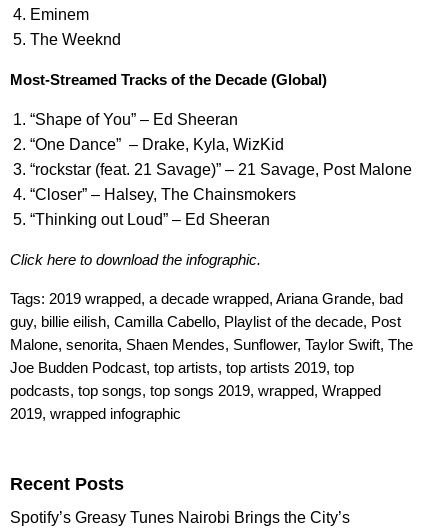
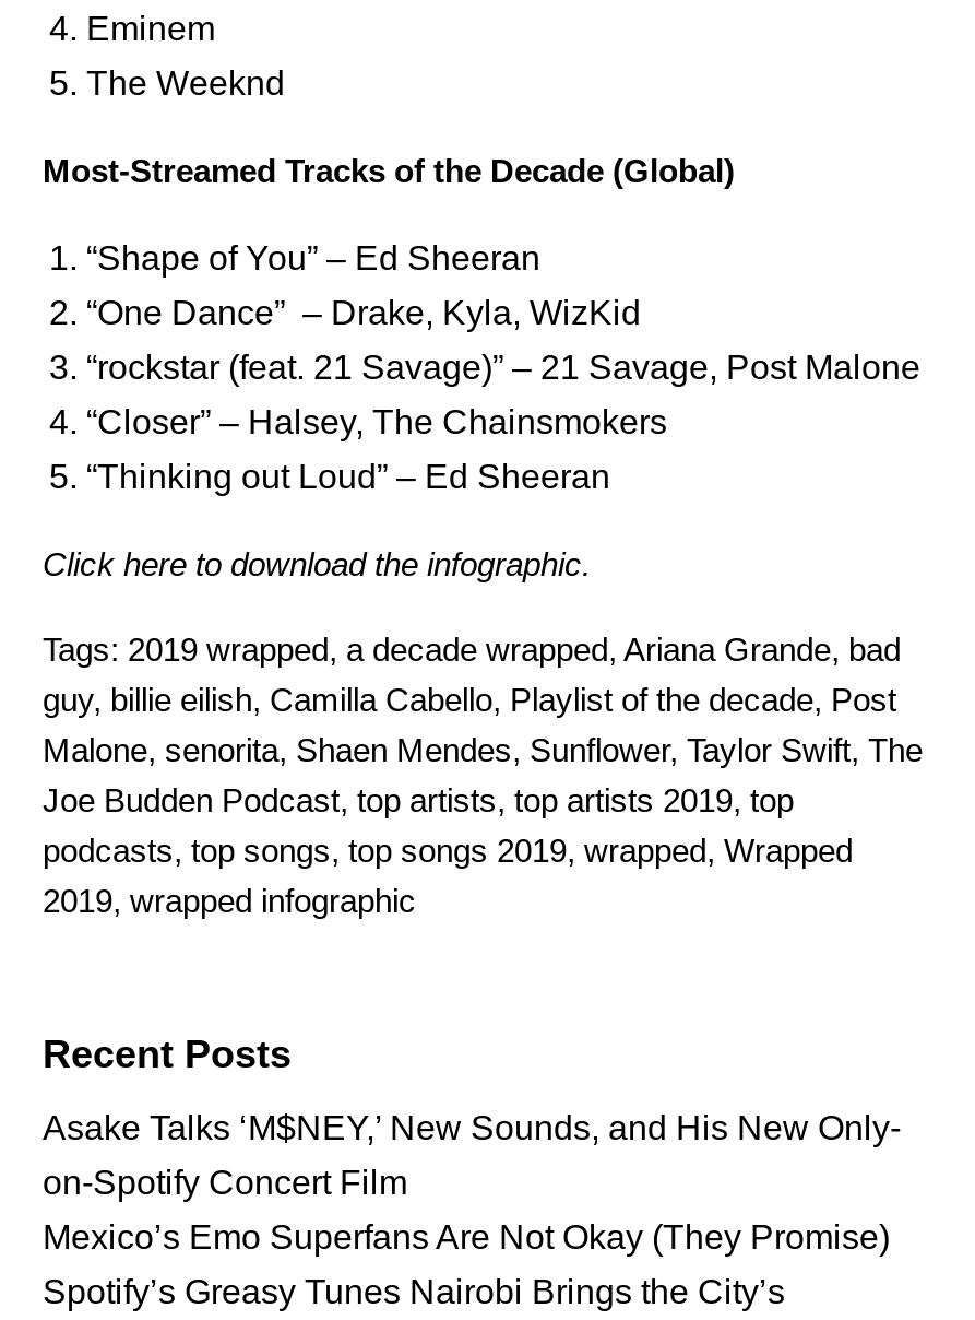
none -> [43,1108,901,1255] Asake Talks ‘M$NEY,’ New Sounds, and His New Only- | on-Spotify Concert Film | Mexico’s Emo Superfans Are Not Okay (They Promise)

